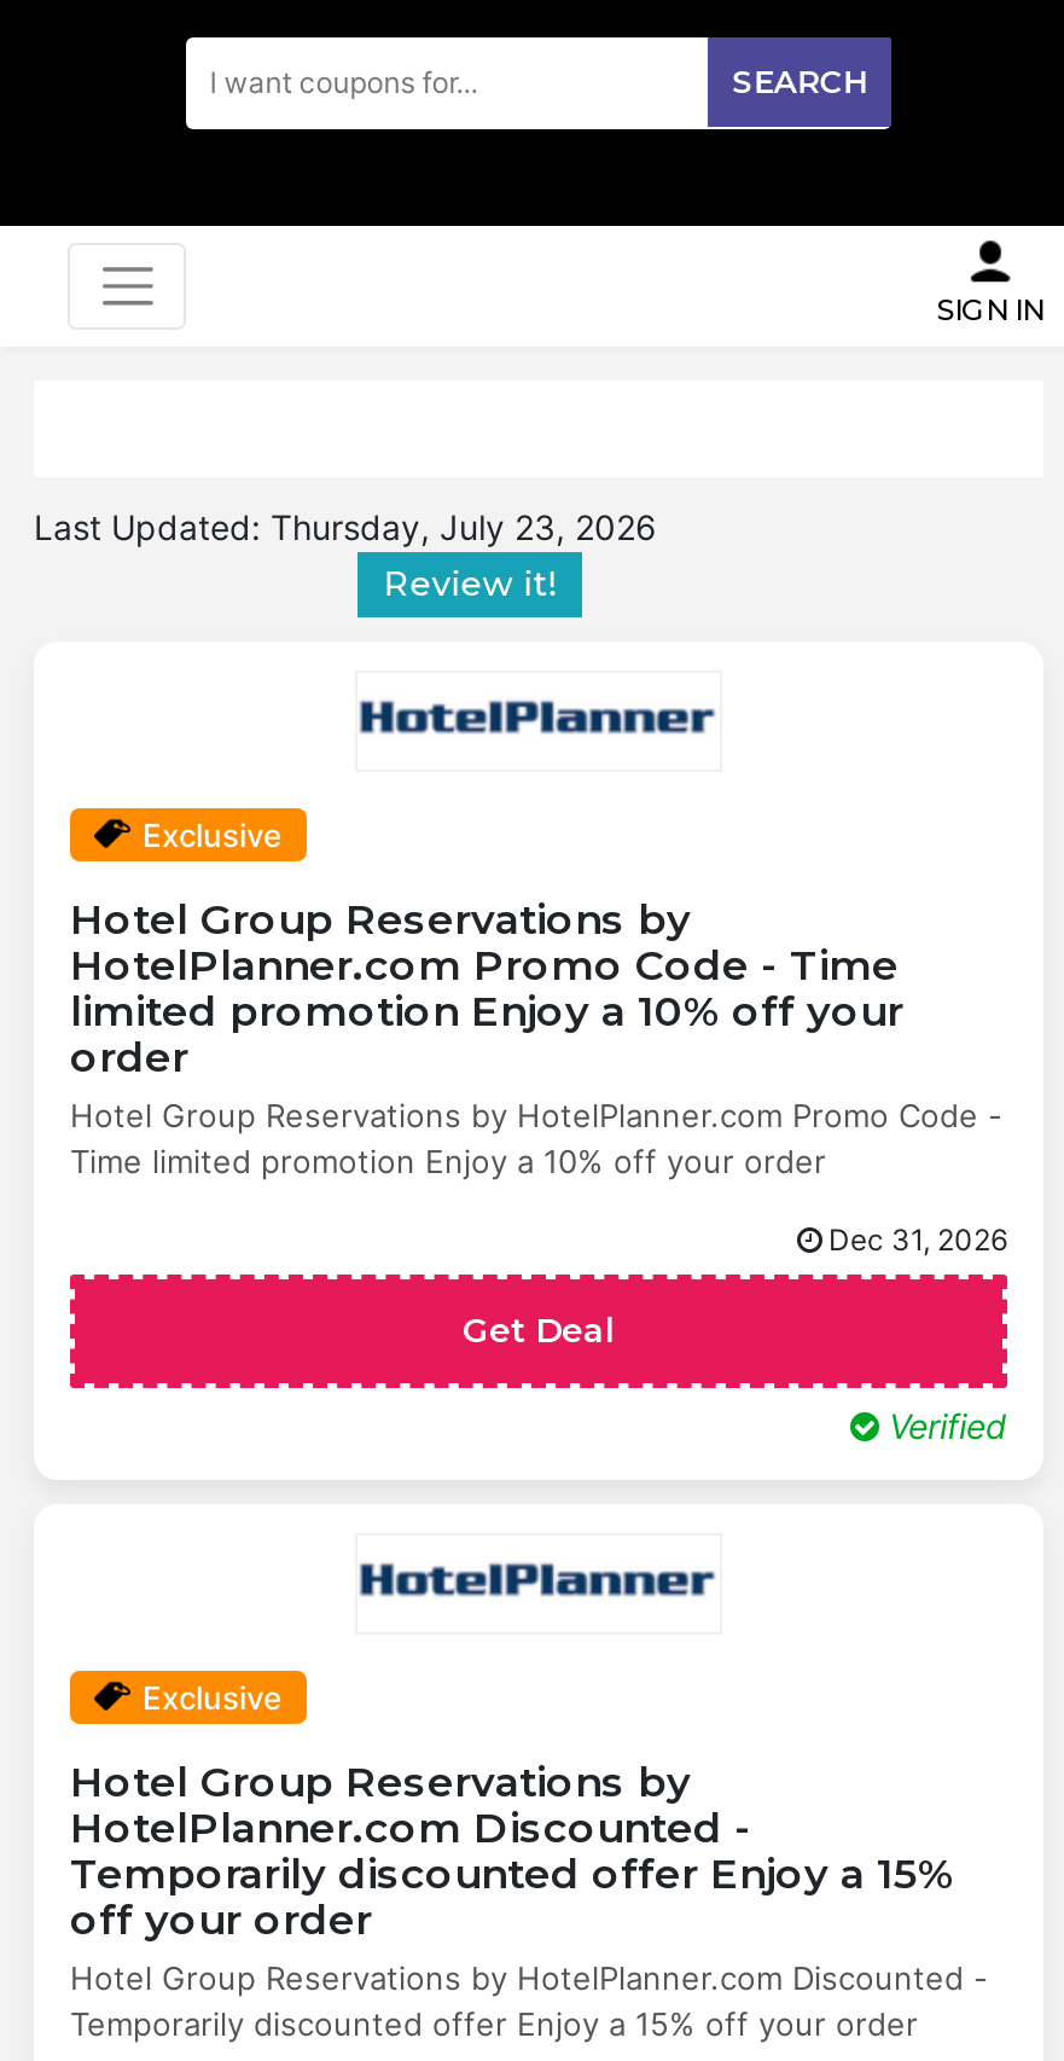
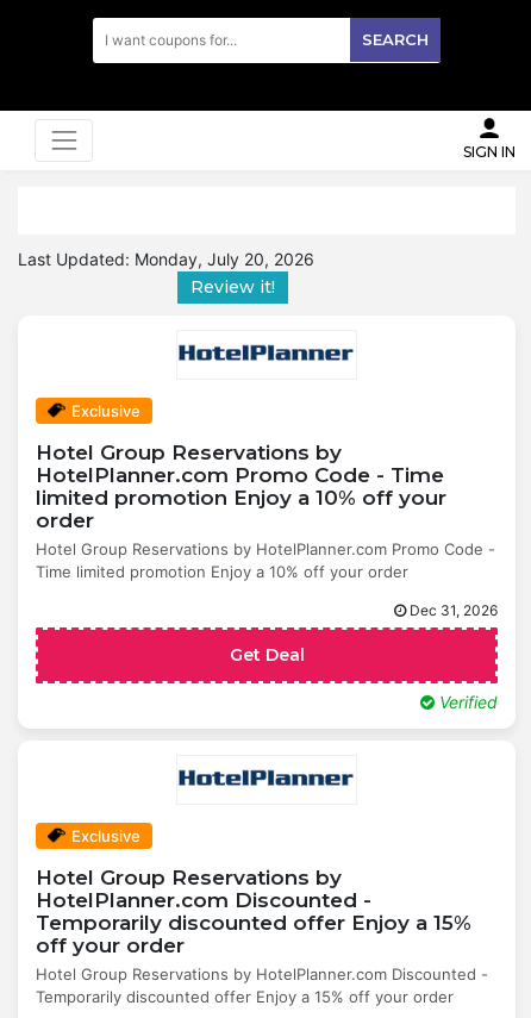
[34,505,657,547] Last Updated: Thursday, July 23, 2026 -> [18,248,314,269] Last Updated: Monday, July 20, 2026

